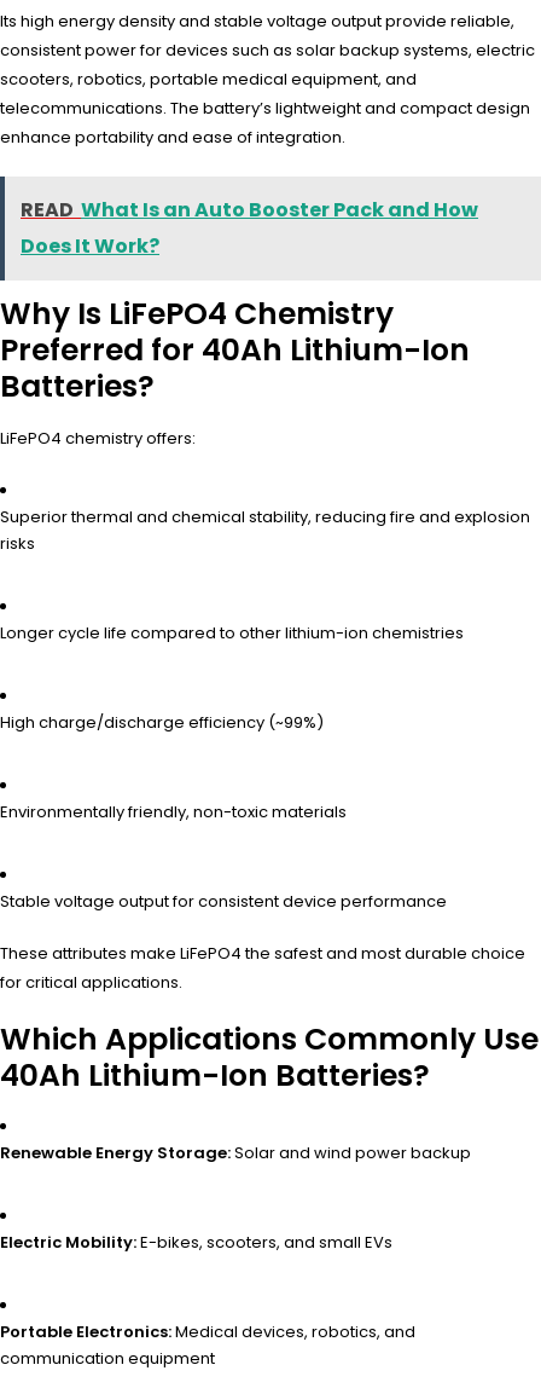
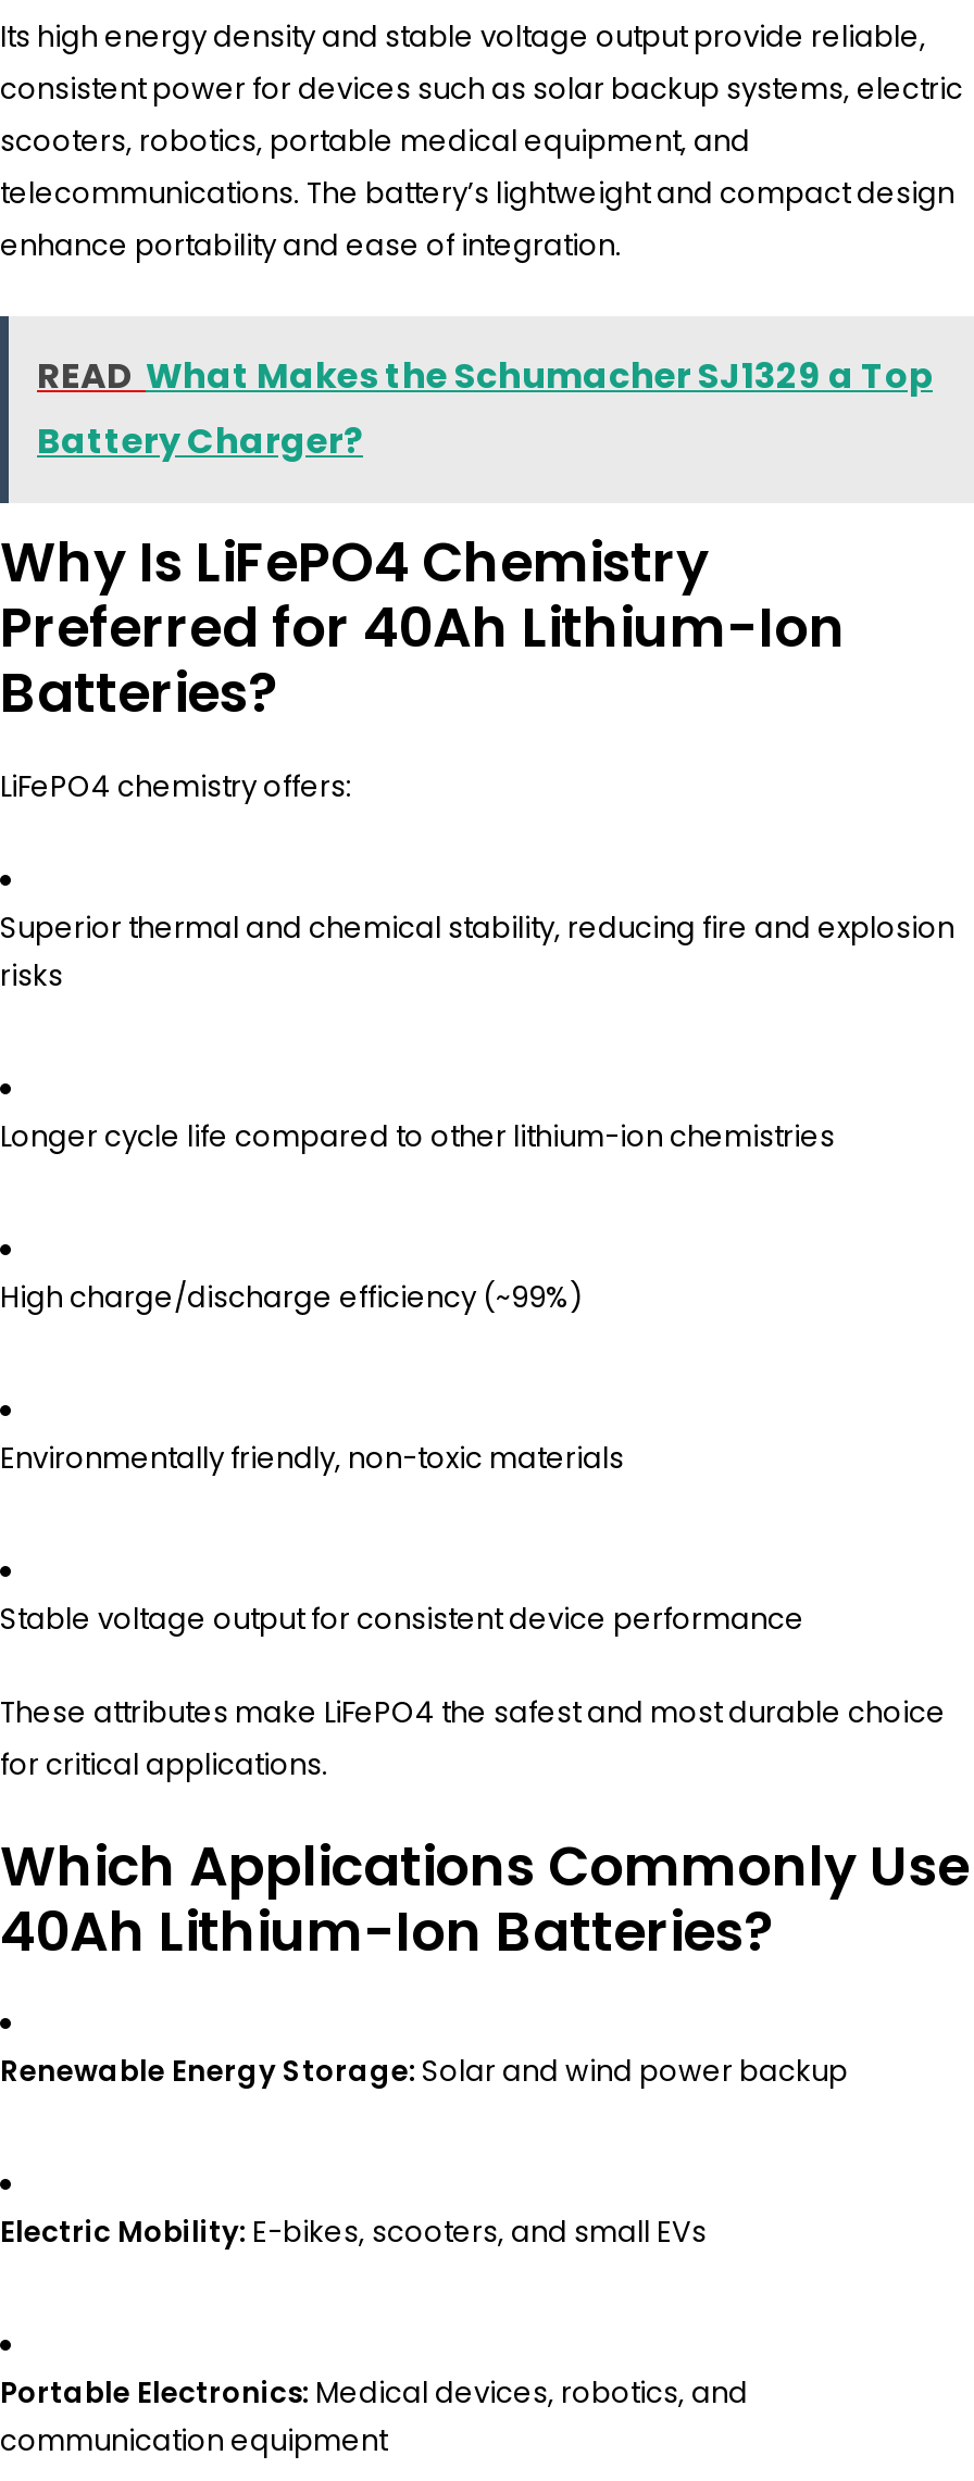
[21,196,478,260] READ What Is an Auto Booster Pack and How | Does It Work? -> [37,351,933,466] READ What Makes the Schumacher SJ1329 a Top | Battery Charger?

